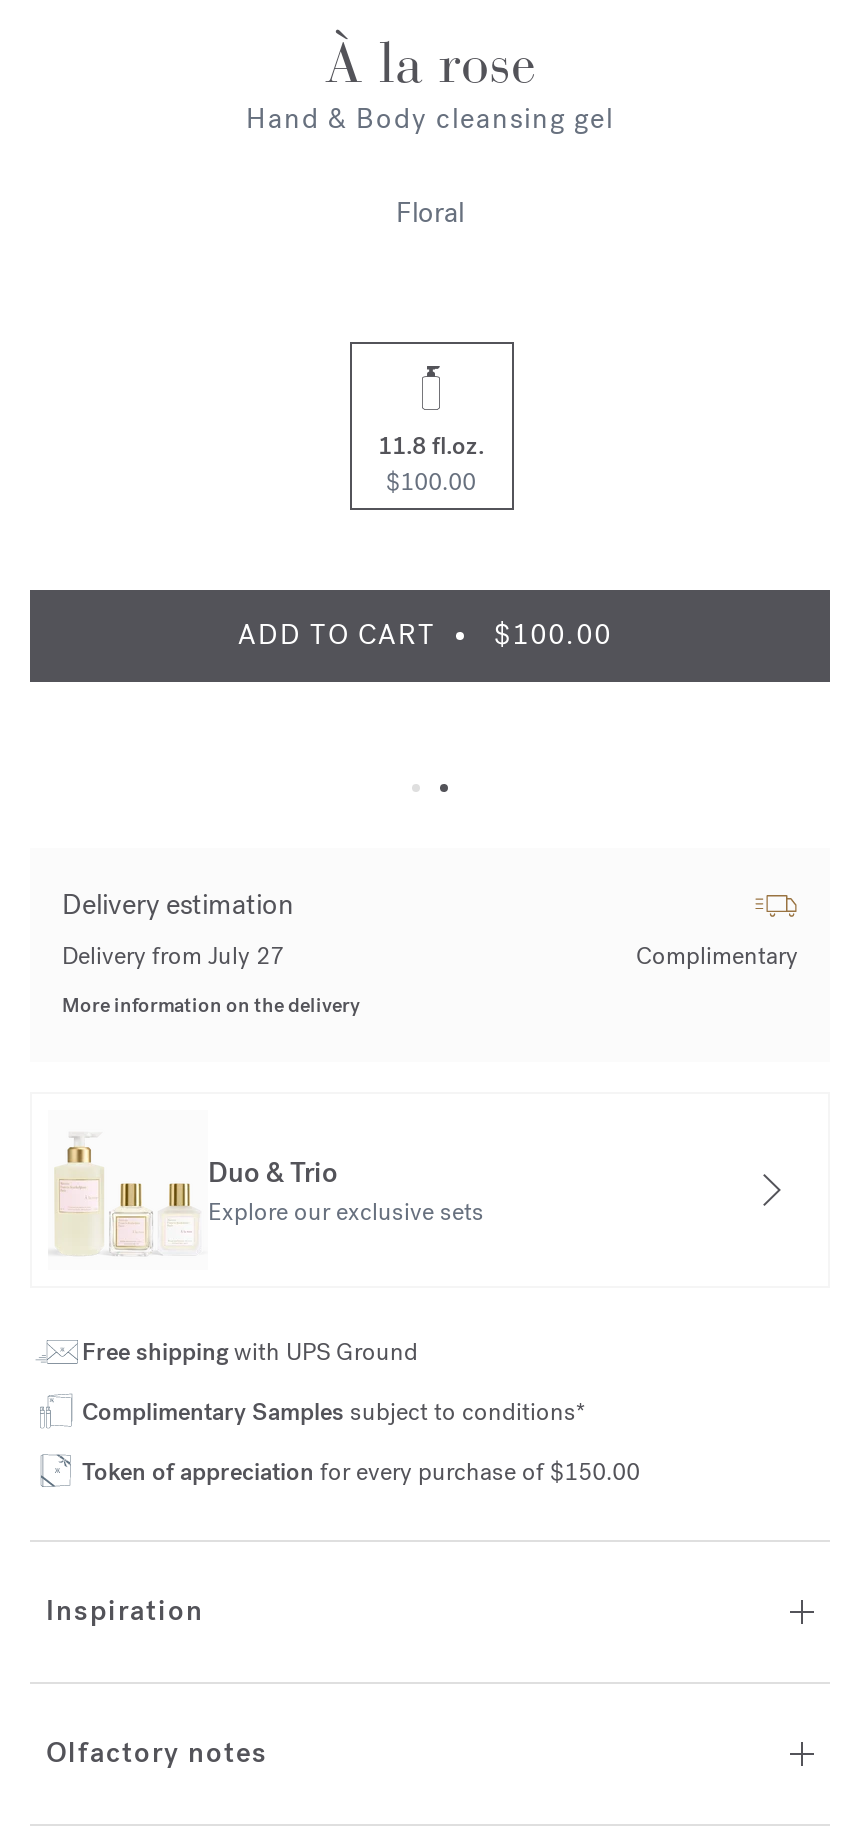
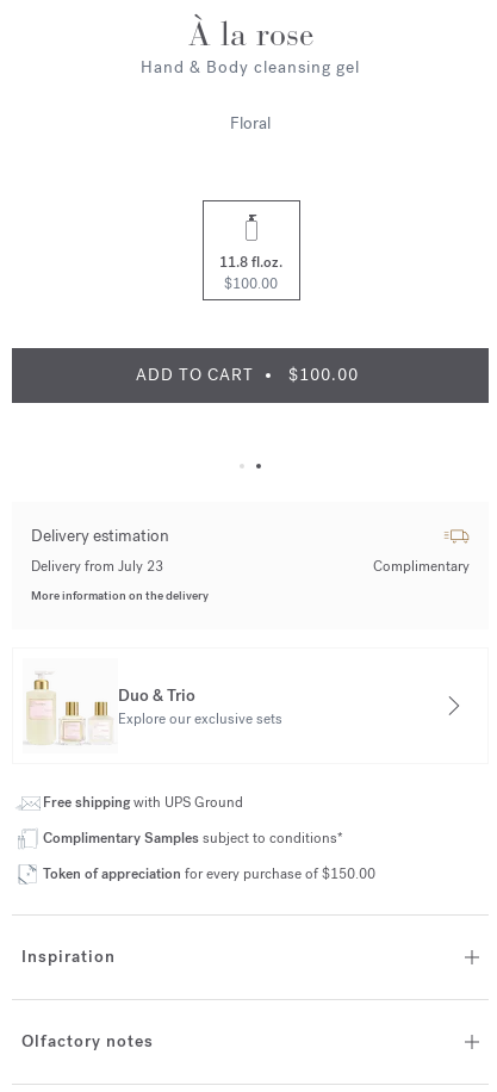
[62,939,284,971] Delivery from July 27 -> [31,557,163,576] Delivery from July 23

